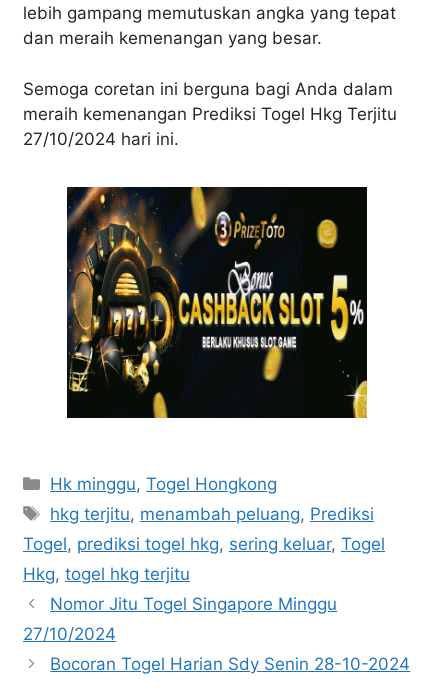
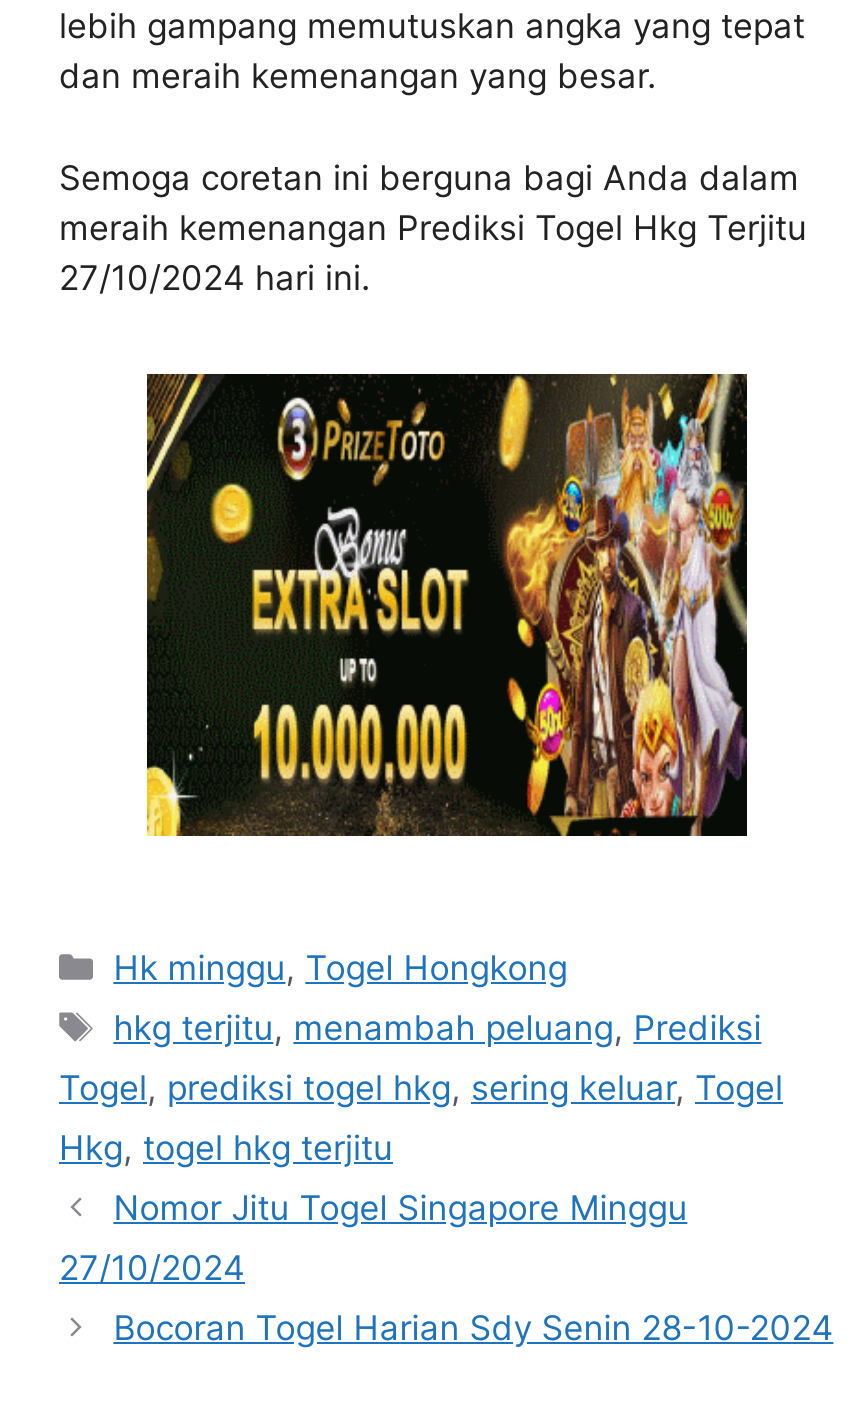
[66,186,368,419] [image] -> [145,372,749,838] [image]

